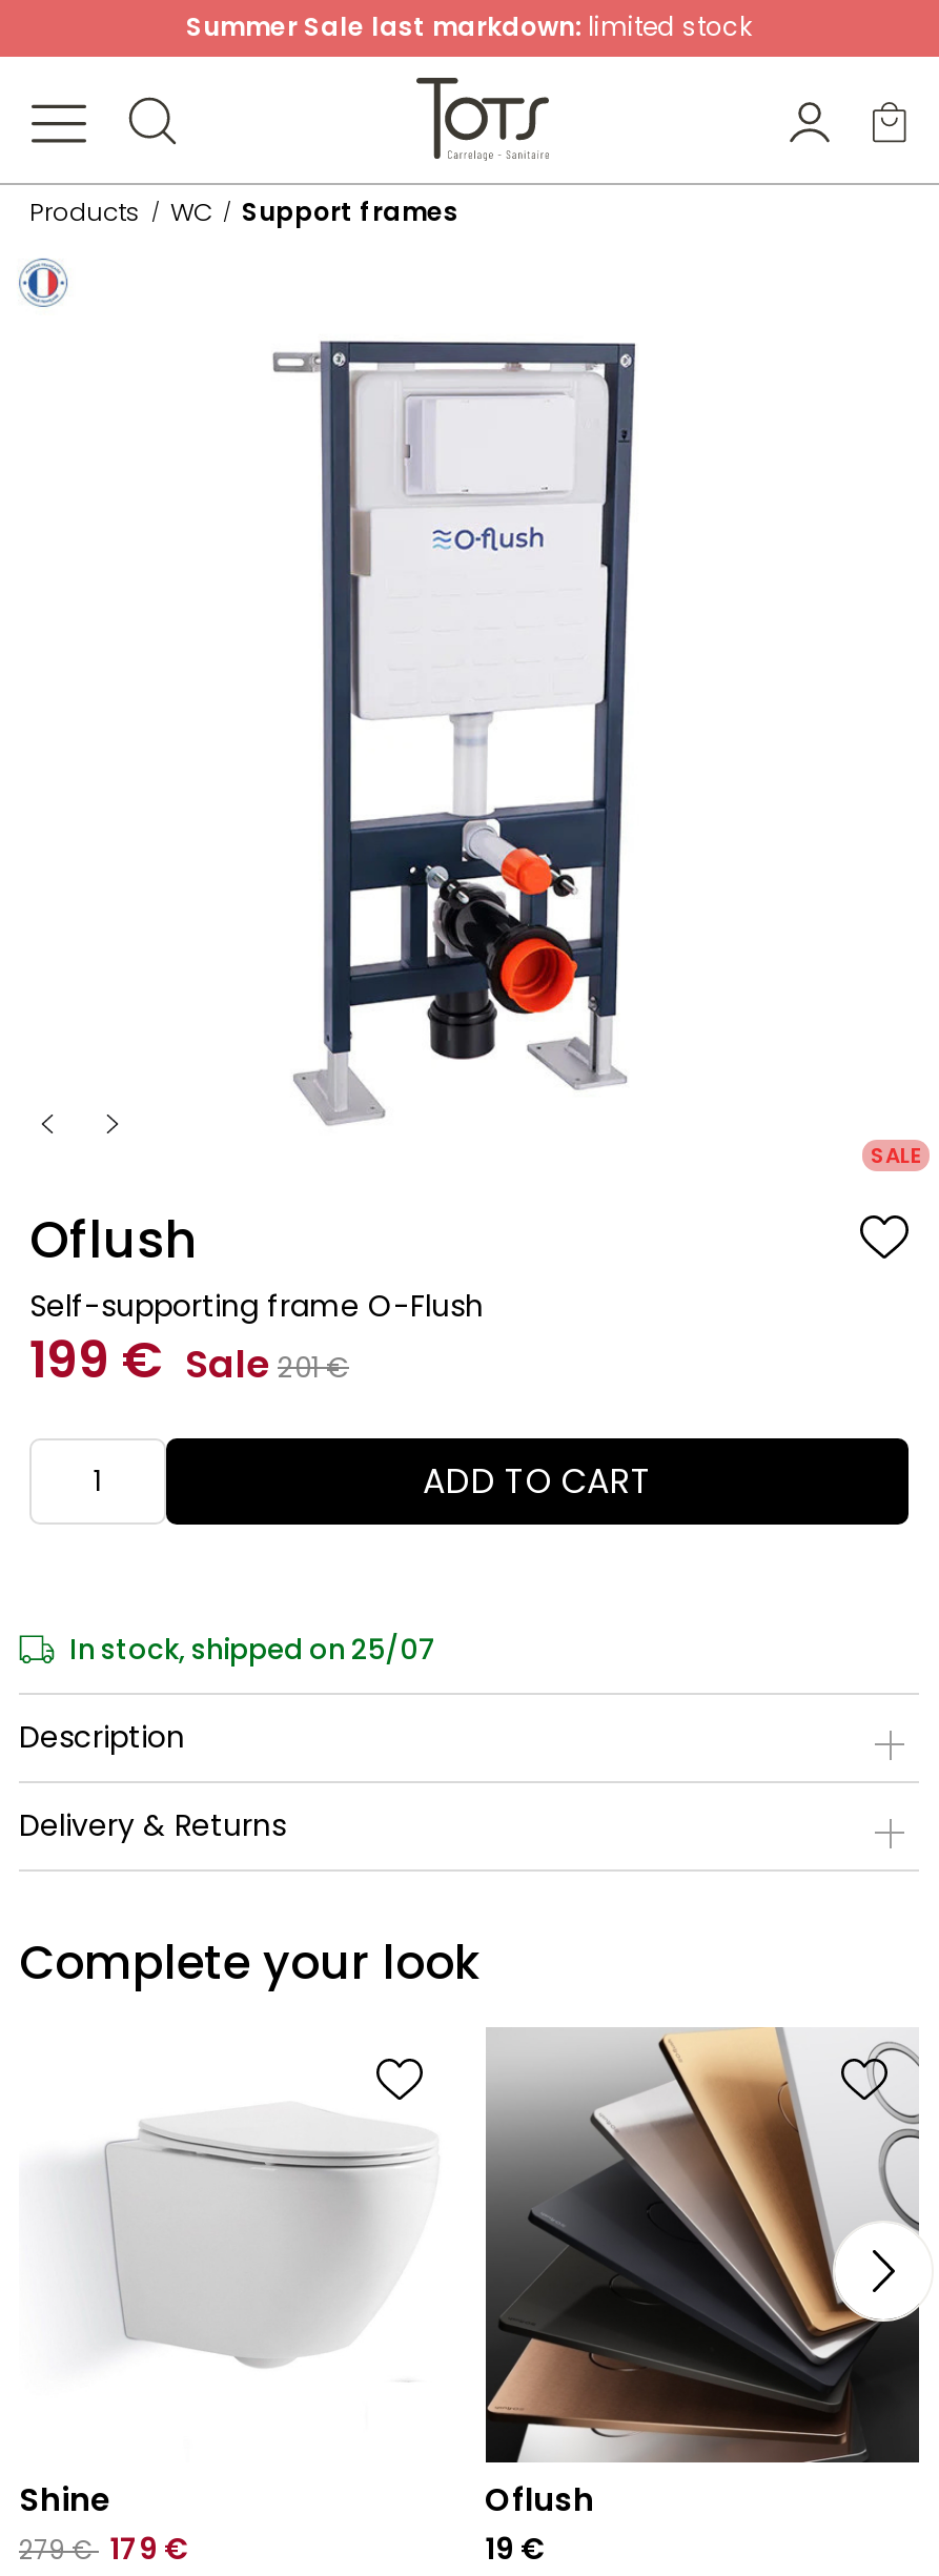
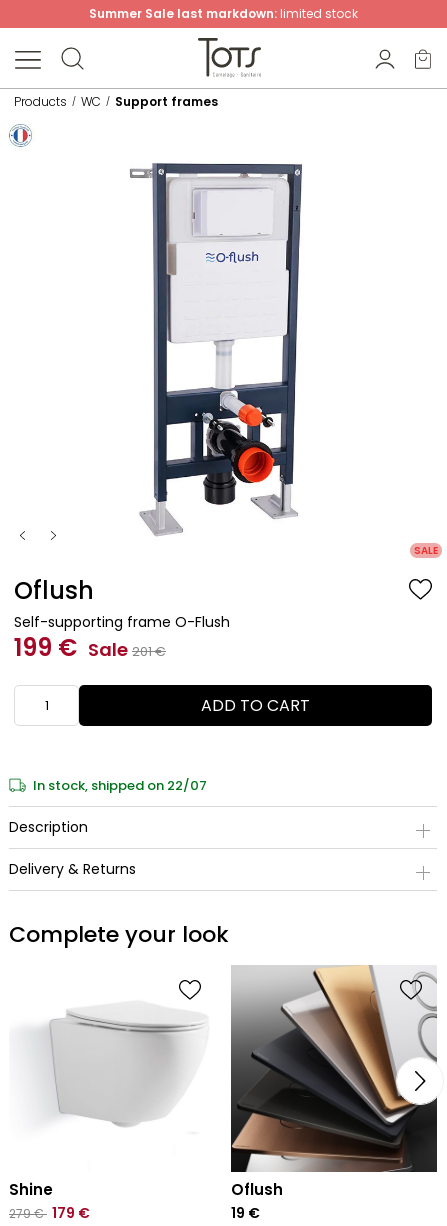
[69,1630,435,1670] In stock, shipped on 25/07 -> [33,776,207,795] In stock, shipped on 22/07

